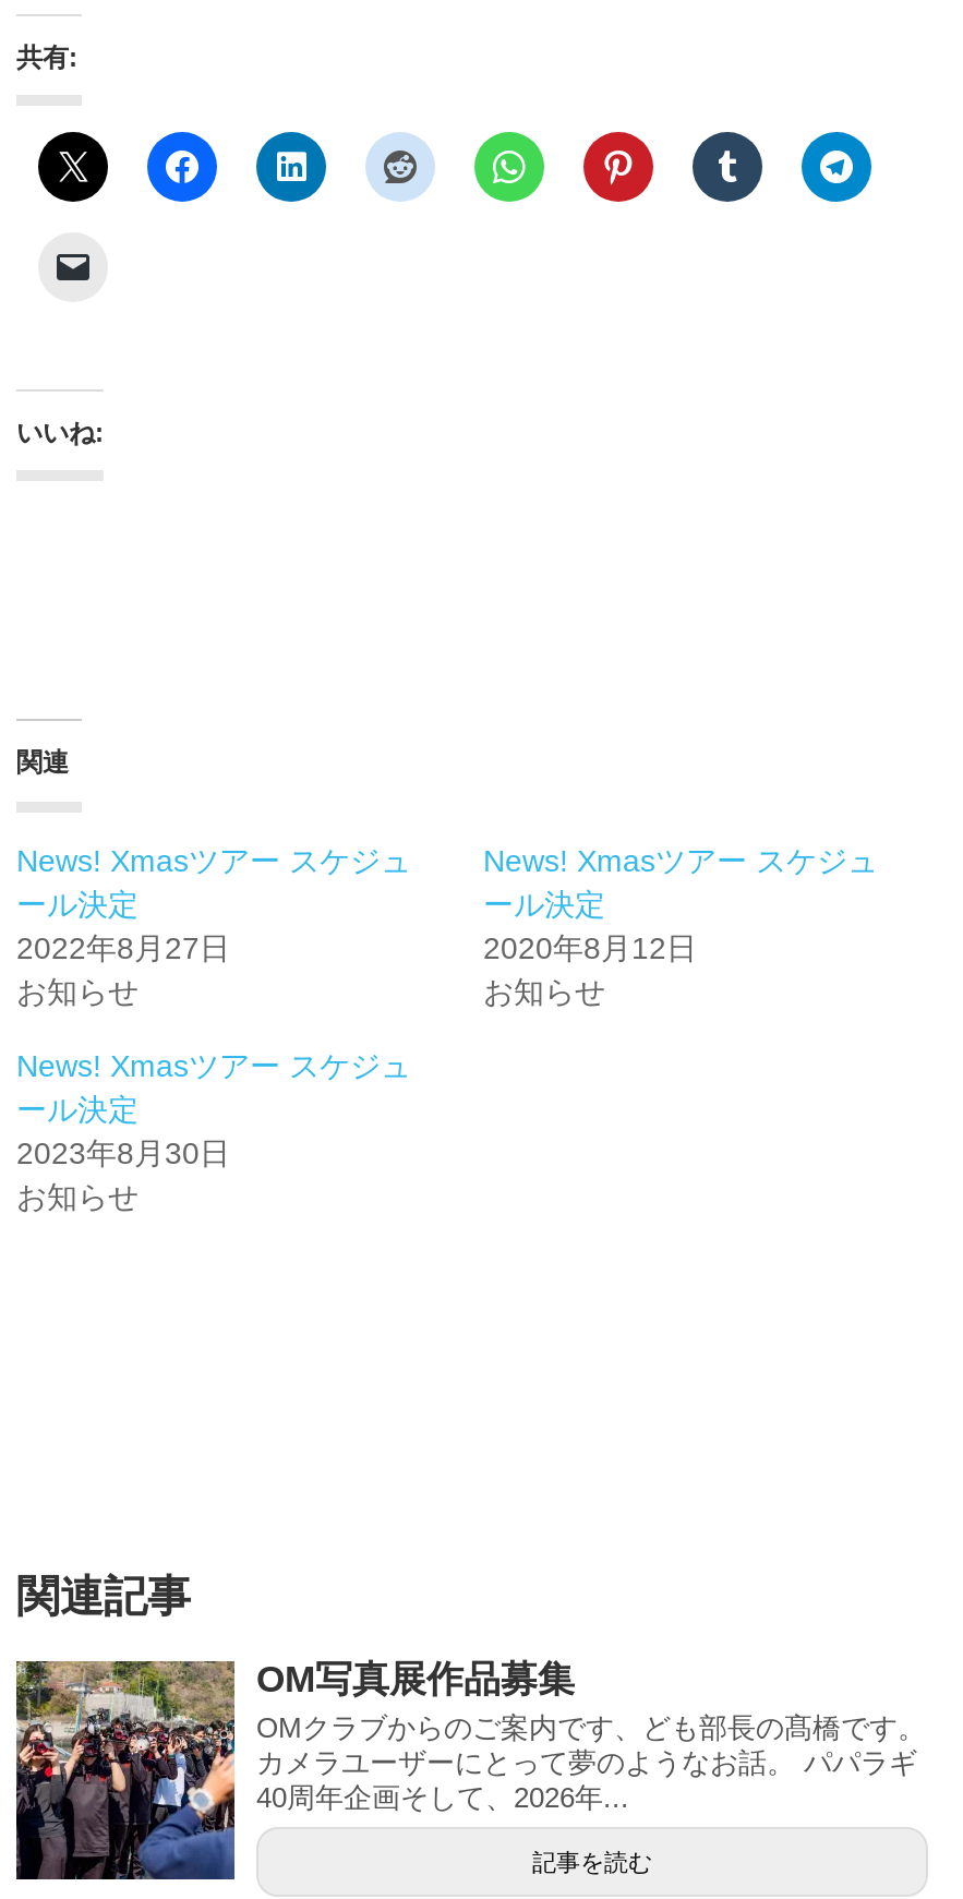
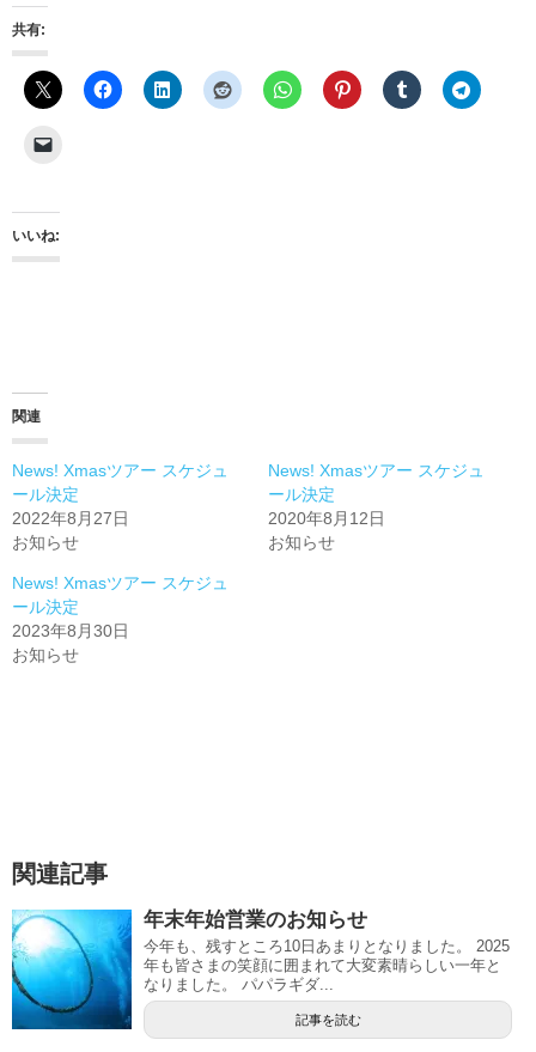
[14,1658,926,1882] [image] | OM写真展作品募集 | OMクラブからのご案内です、ども部長の髙橋です。 | カメラユーザーにとって夢のようなお話。 パパラギ | 40周年企画そして、2026年... -> [11,908,510,1030] [image] | 年末年始営業のお知らせ | 今年も、残すところ10日あまりとなりました。 2025 | 年も皆さまの笑顔に囲まれて大変素晴らしい一年と | なりました。 パパラギダ...

